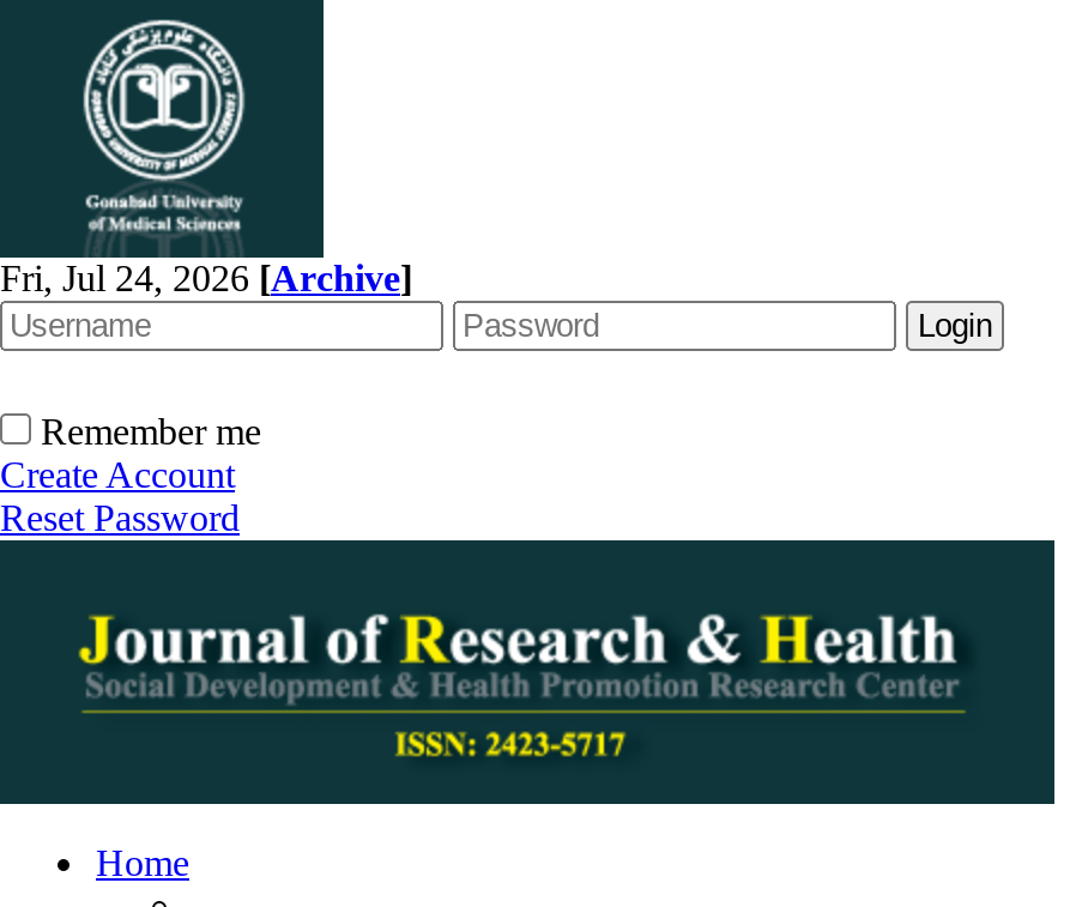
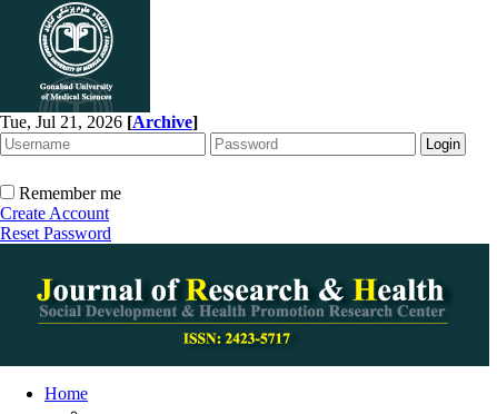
[0,258,412,298] Fri, Jul 24, 2026[Archive] -> [0,112,198,131] Tue, Jul 21, 2026[Archive]

